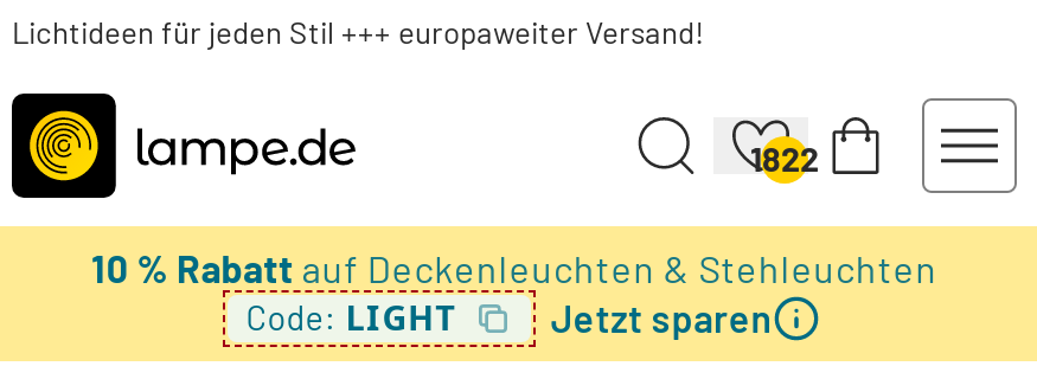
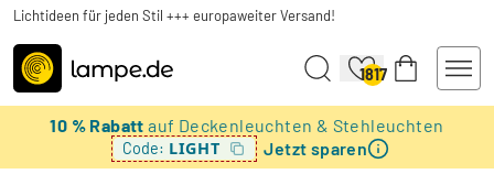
[750,139,819,179] 1822 -> [359,65,386,84] 1817

